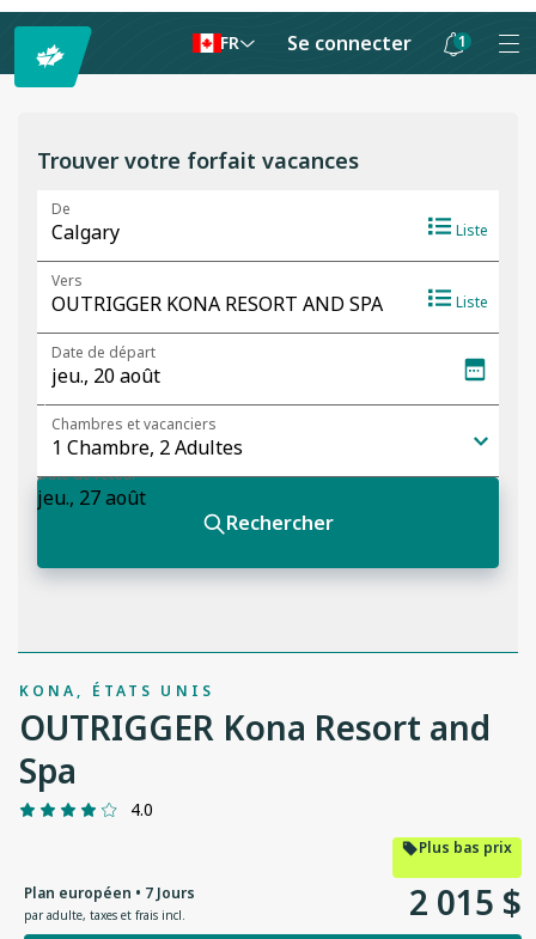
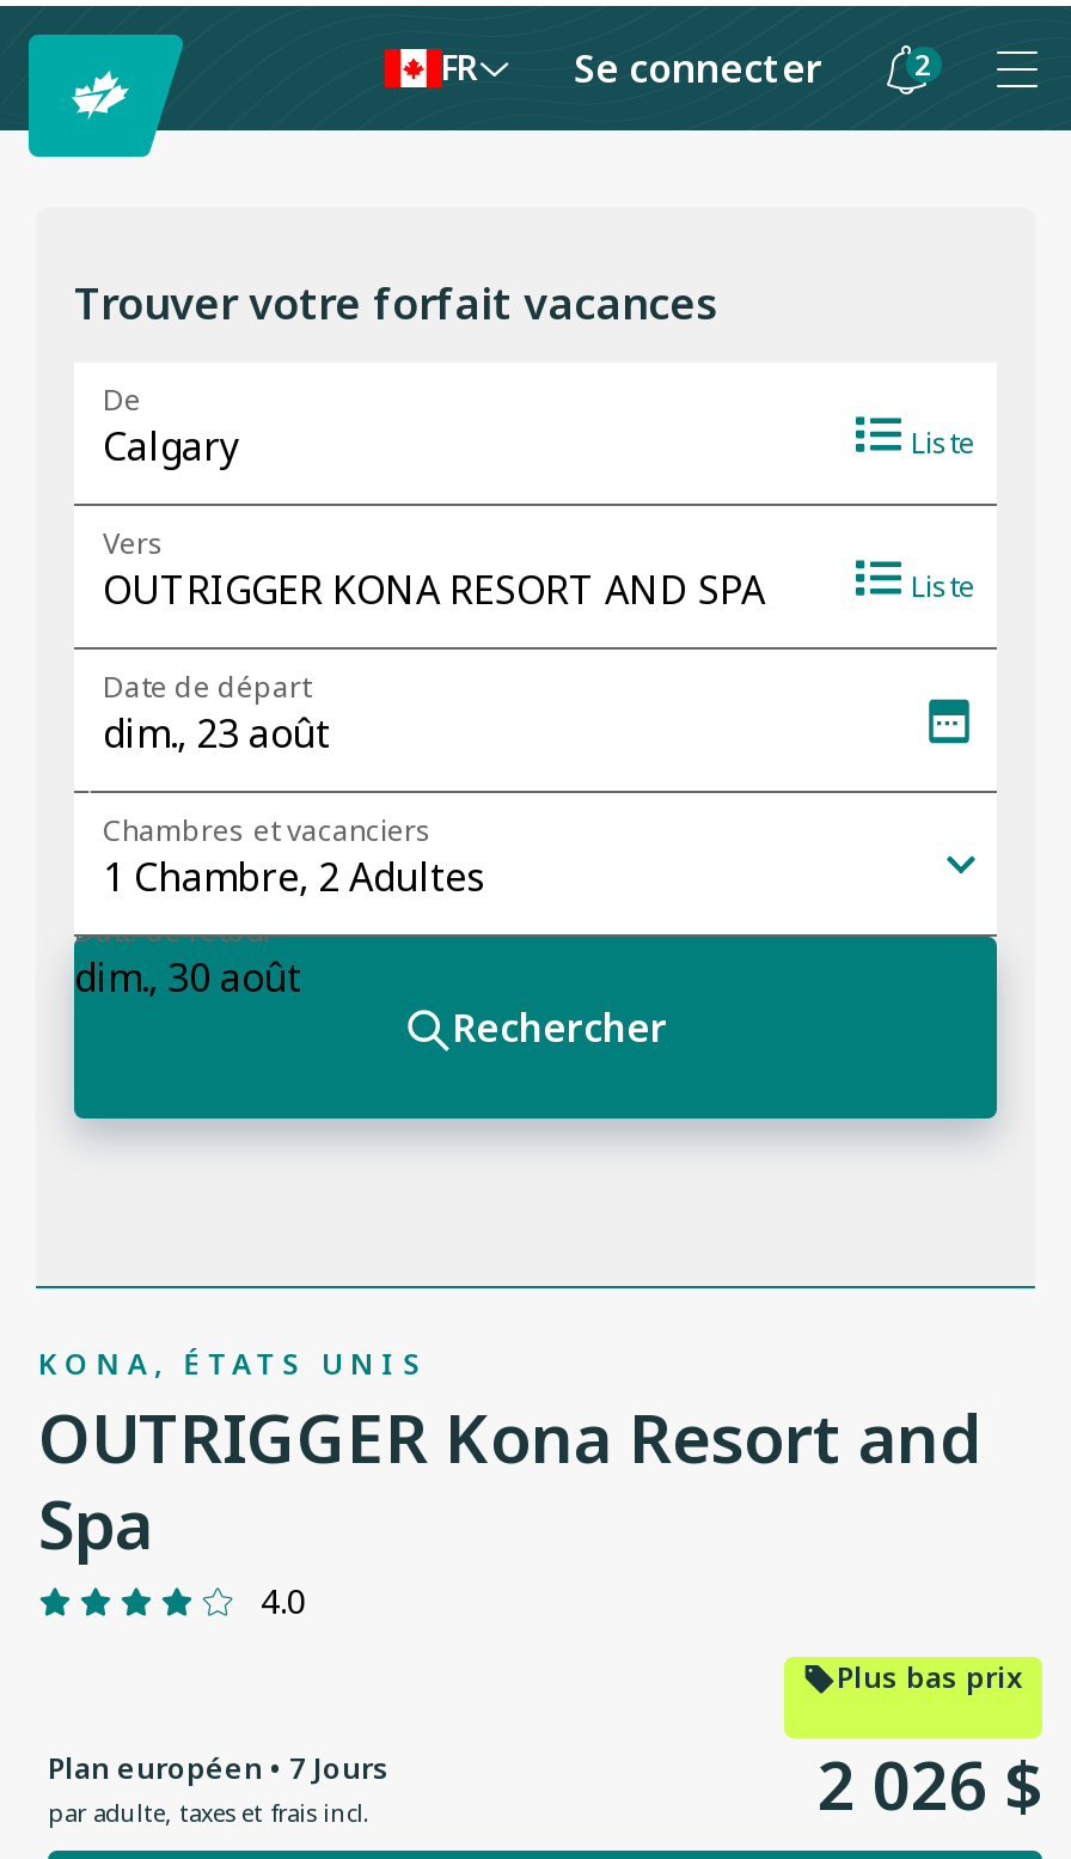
[458,31,466,51] 1 -> [914,43,931,84] 2
[409,879,522,924] 2 015 $ -> [818,1739,1042,1830] 2 026 $

